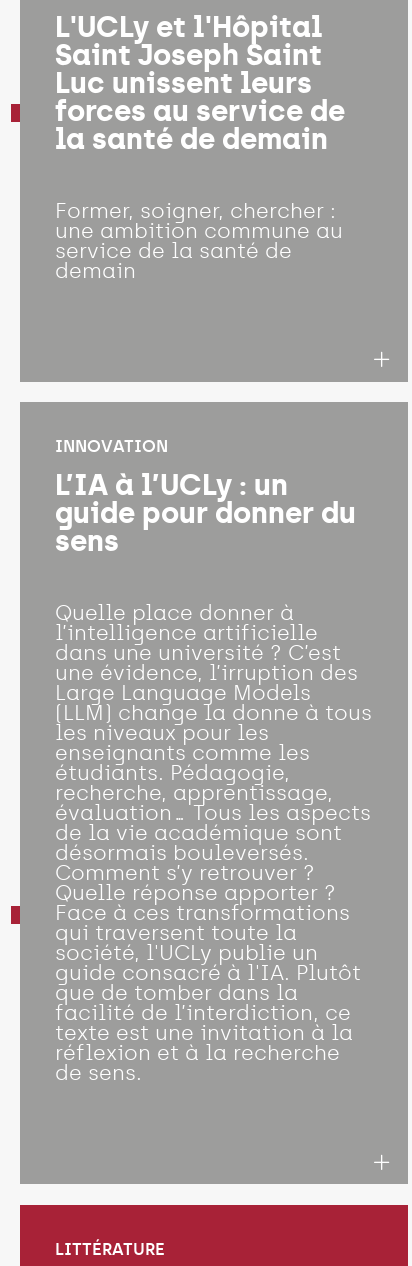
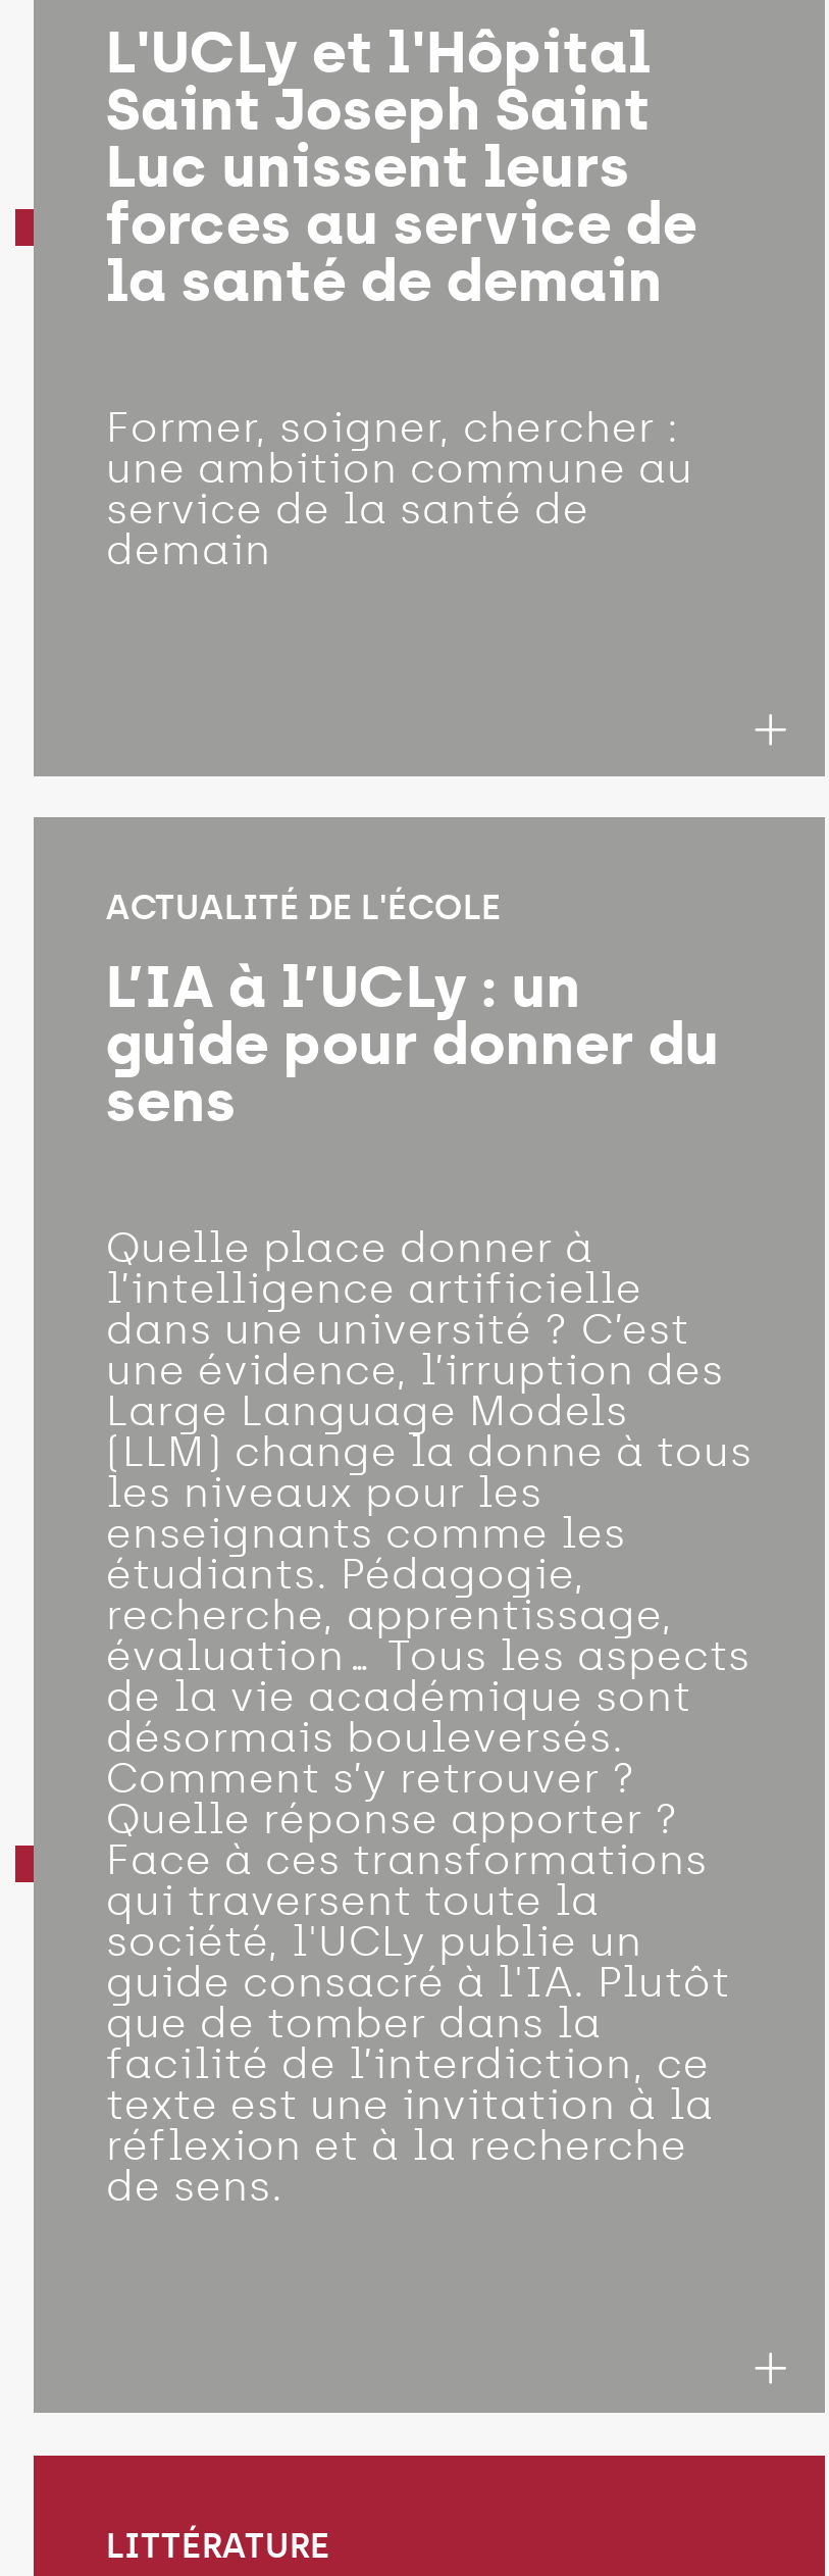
[55,436,168,456] INNOVATION -> [106,887,501,928] ACTUALITÉ DE L'ÉCOLE

